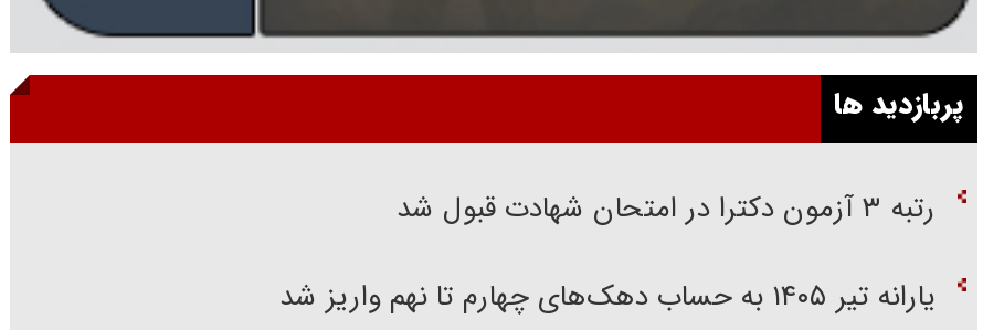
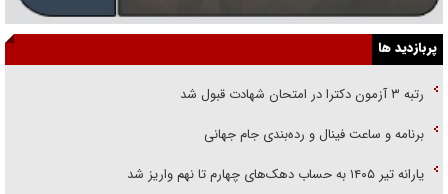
none -> [204,124,424,145] برنامه و ساعت فینال و رده‌بندی جام جهانی

